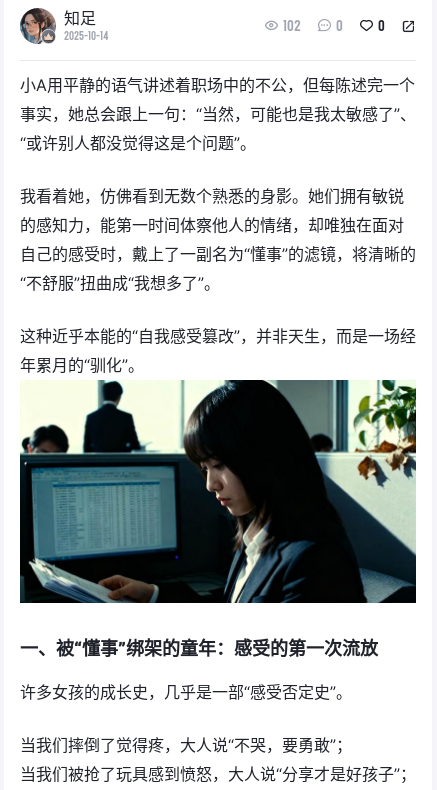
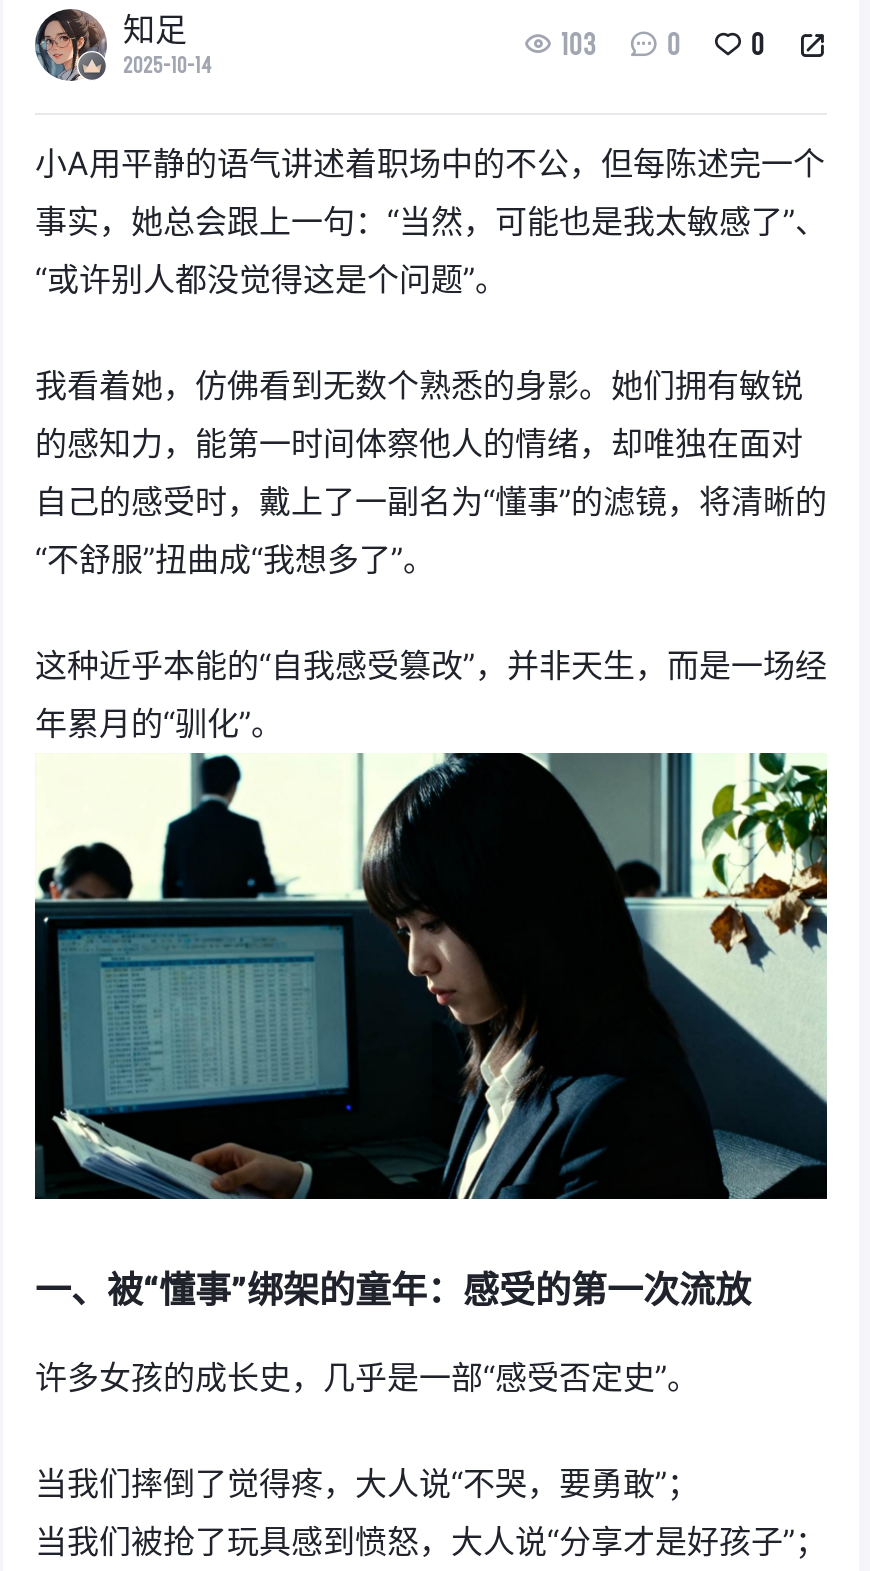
[283,17,301,34] 102 -> [561,27,597,61] 103

